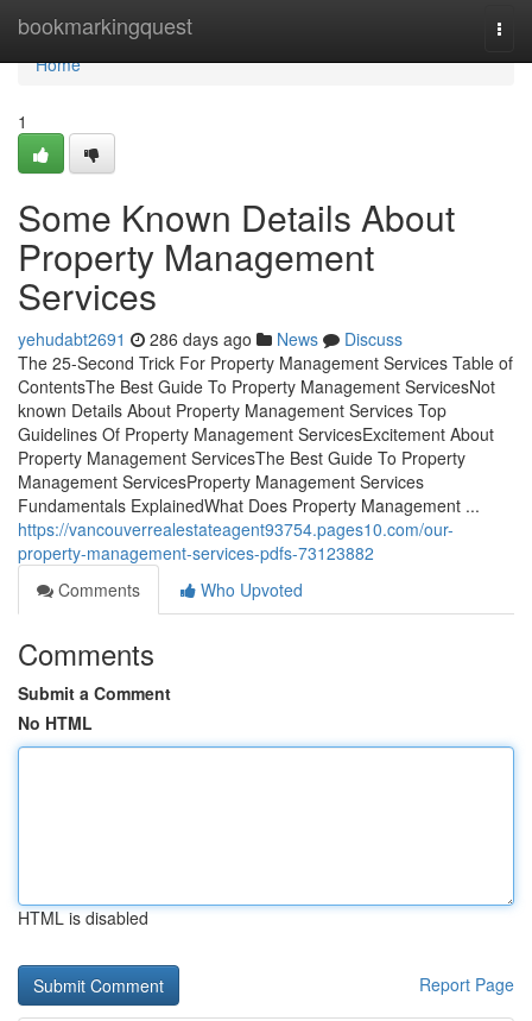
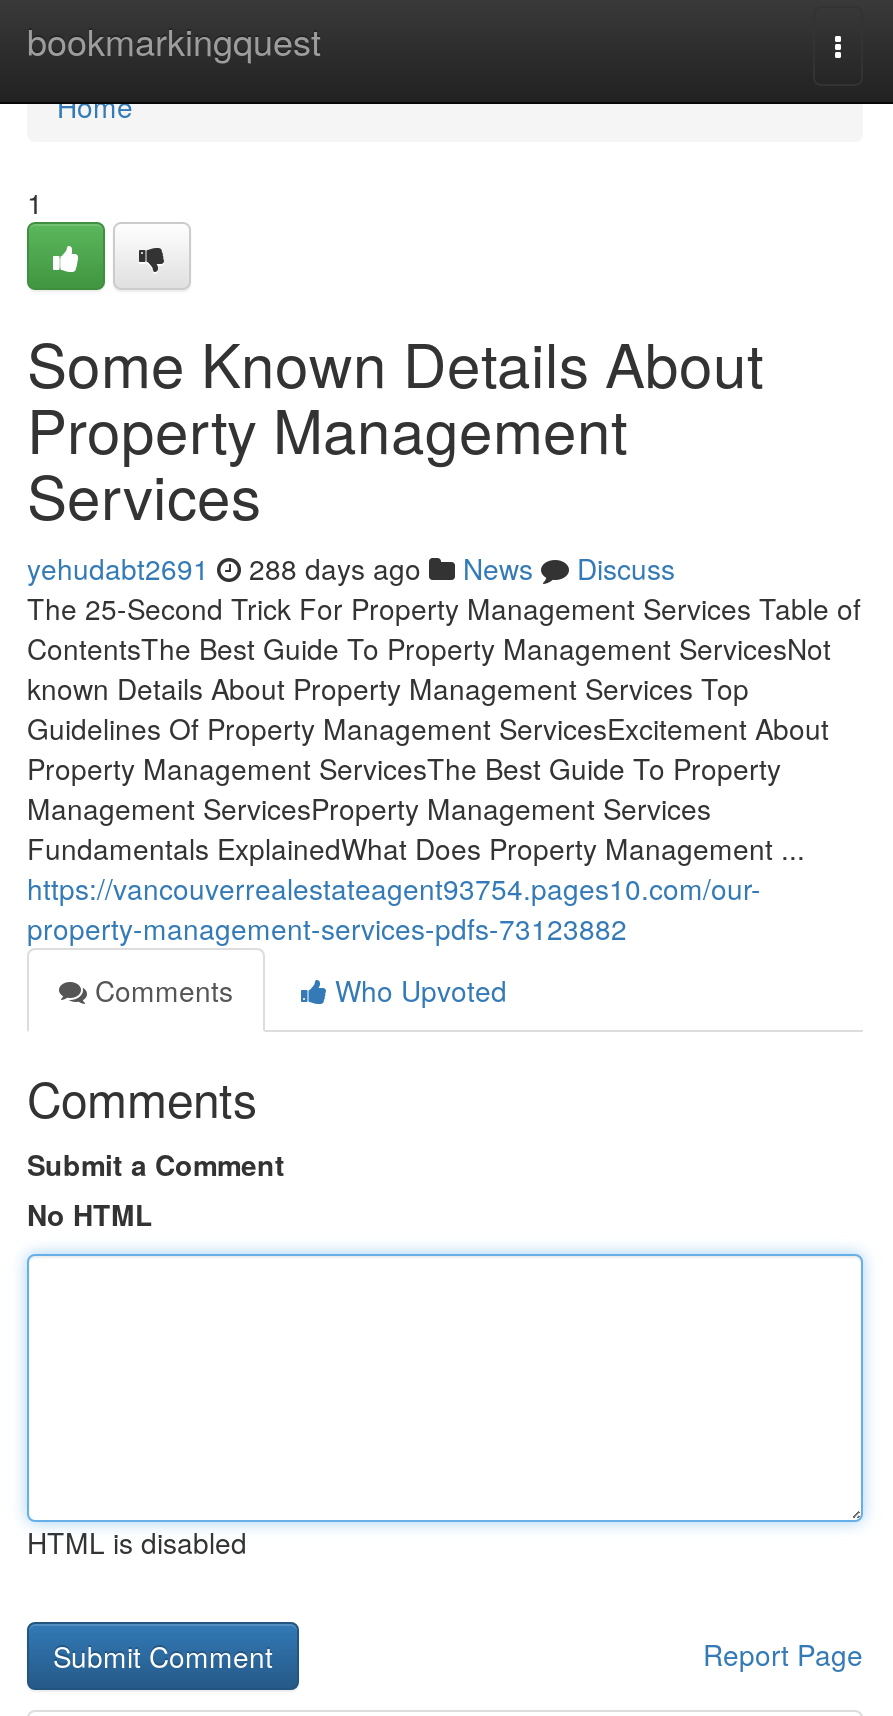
[18,327,403,351] yehudabt2691 286 days ago News Discuss -> [27,548,675,588] yehudabt2691 288 days ago News Discuss

